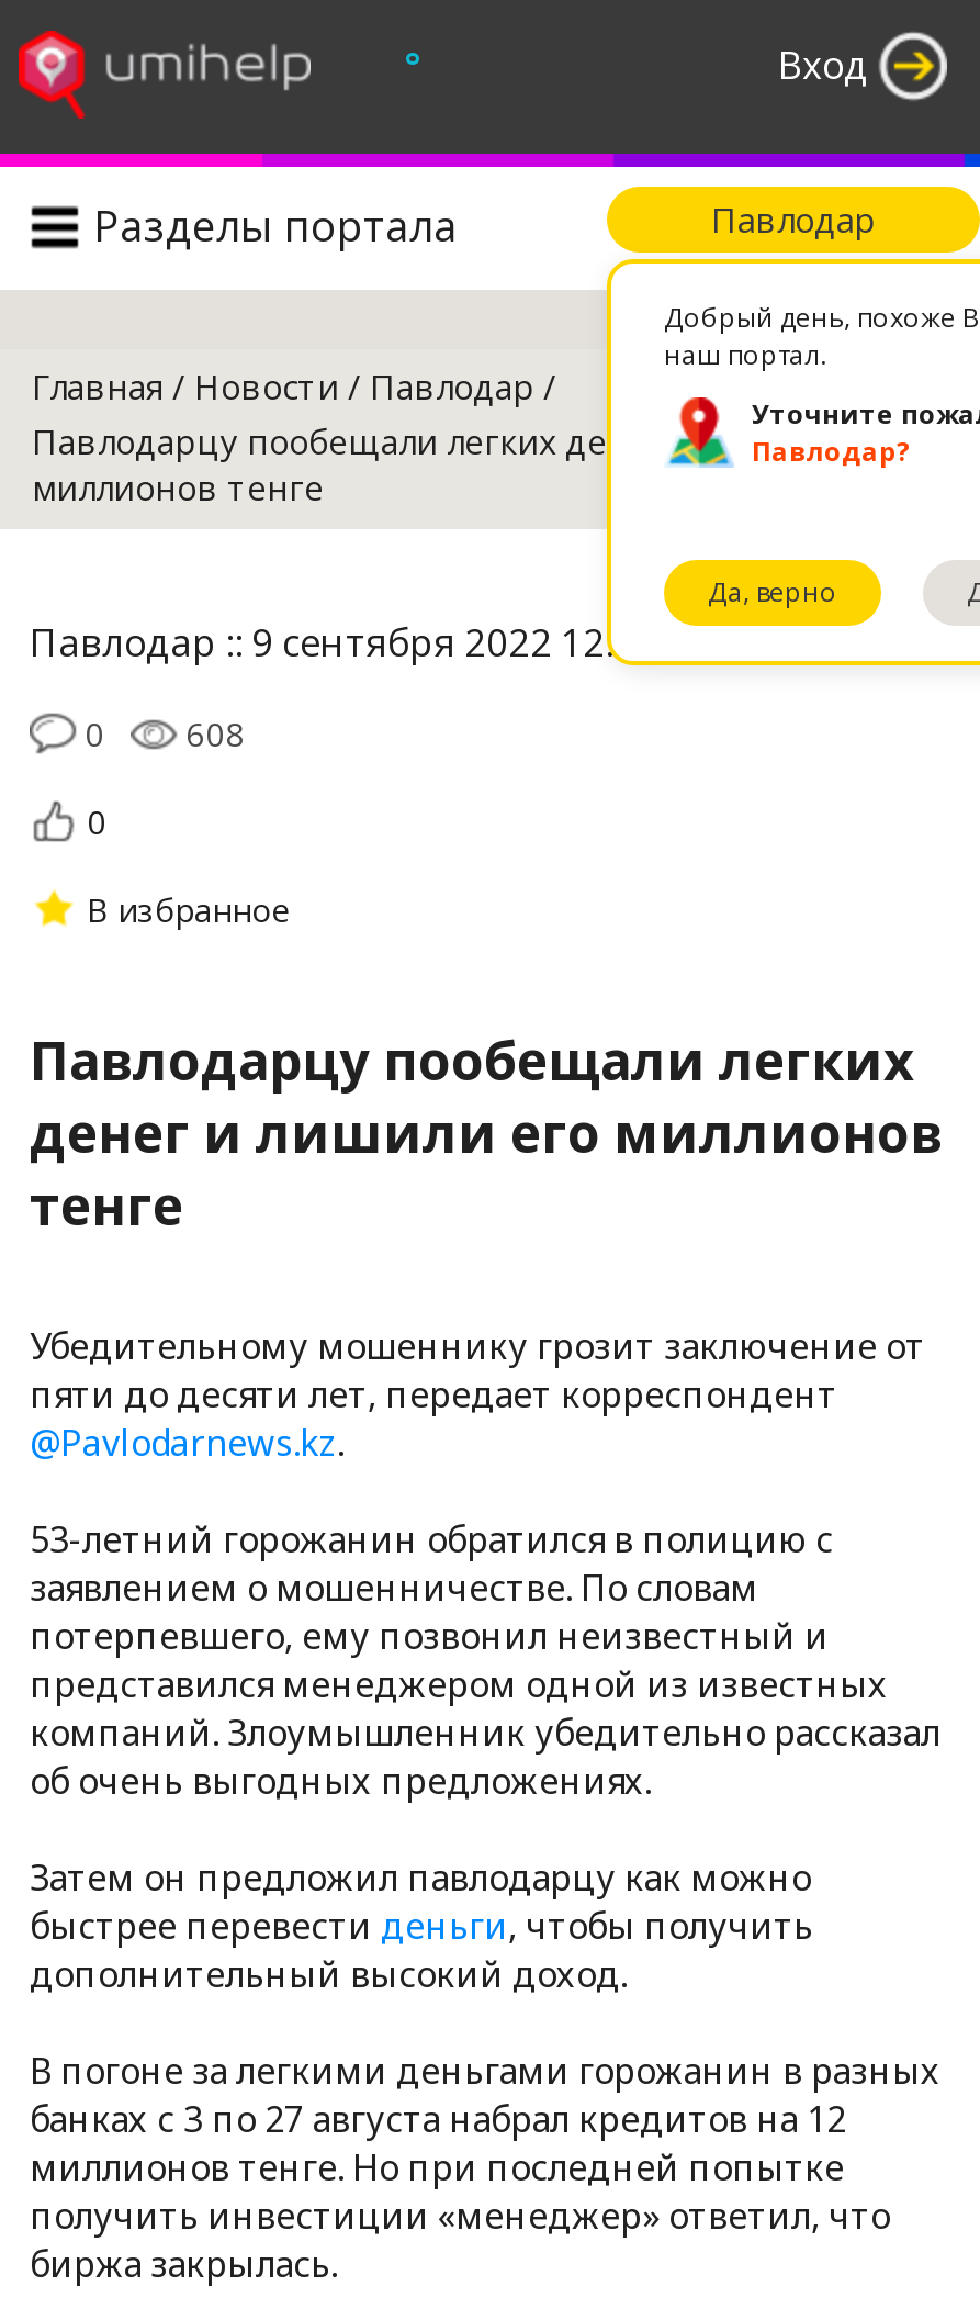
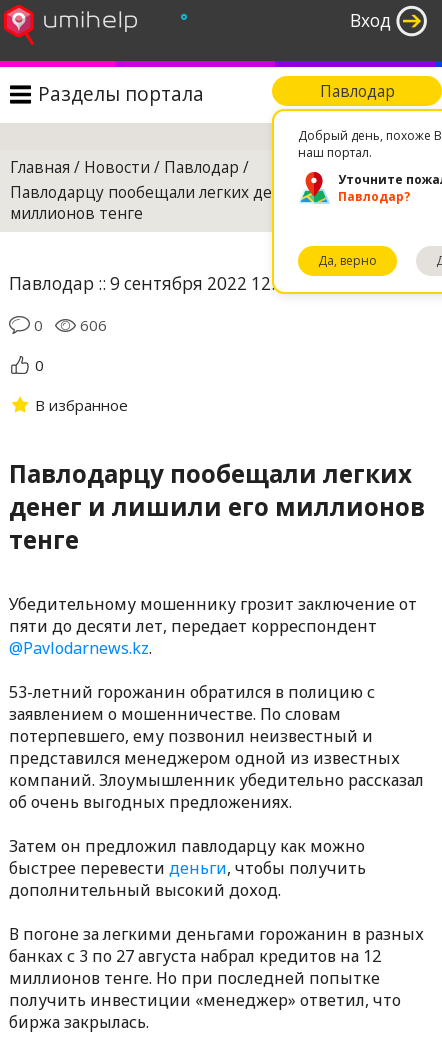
[85,711,245,755] 0 608 -> [34,315,107,335] 0 606

